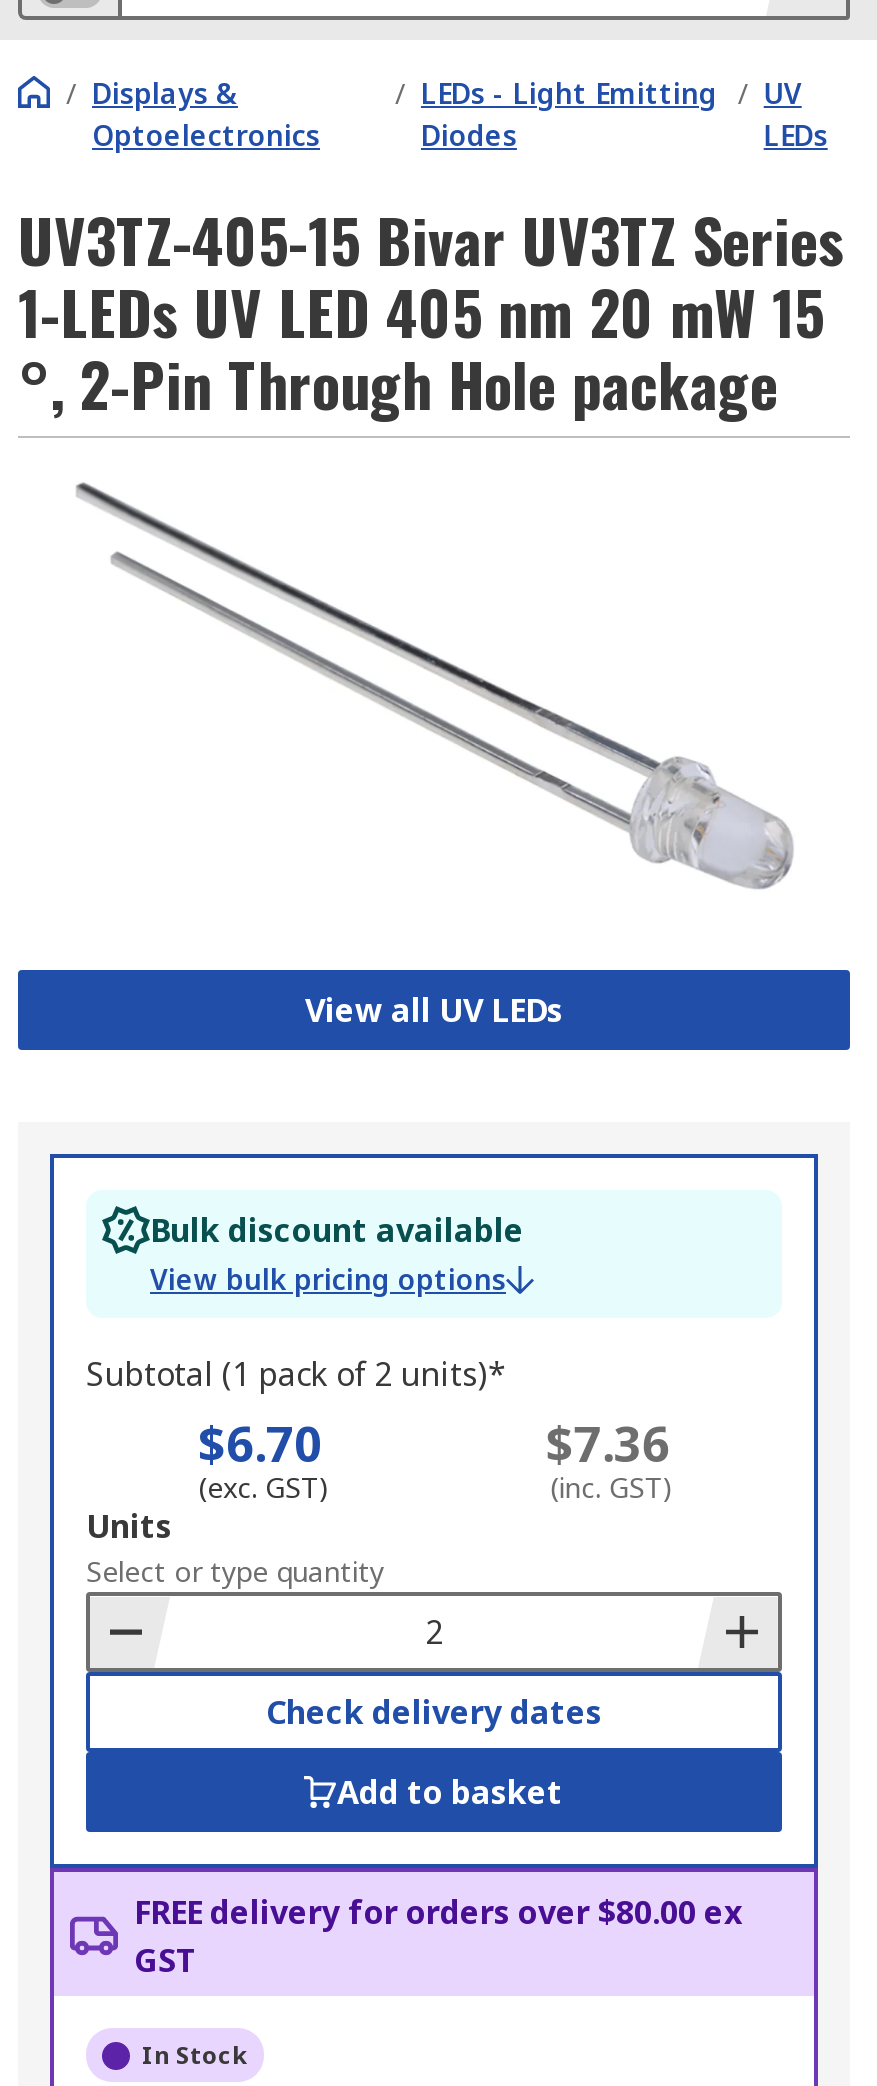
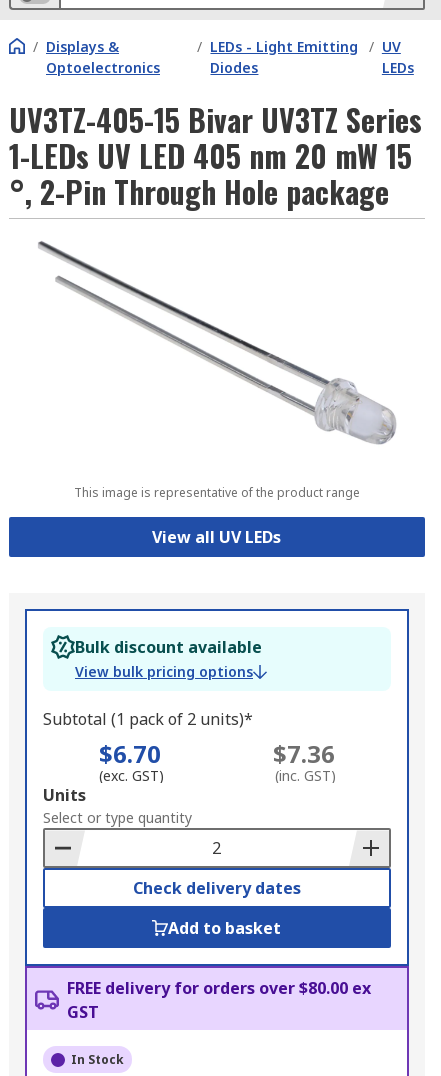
none -> [74,484,360,501] This image is representative of the product range

